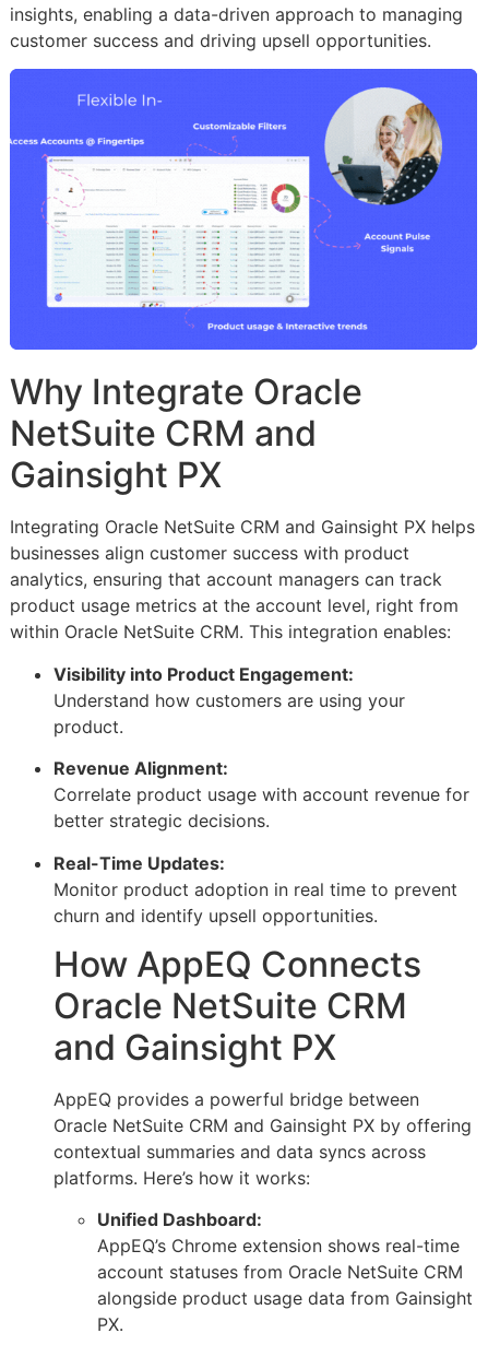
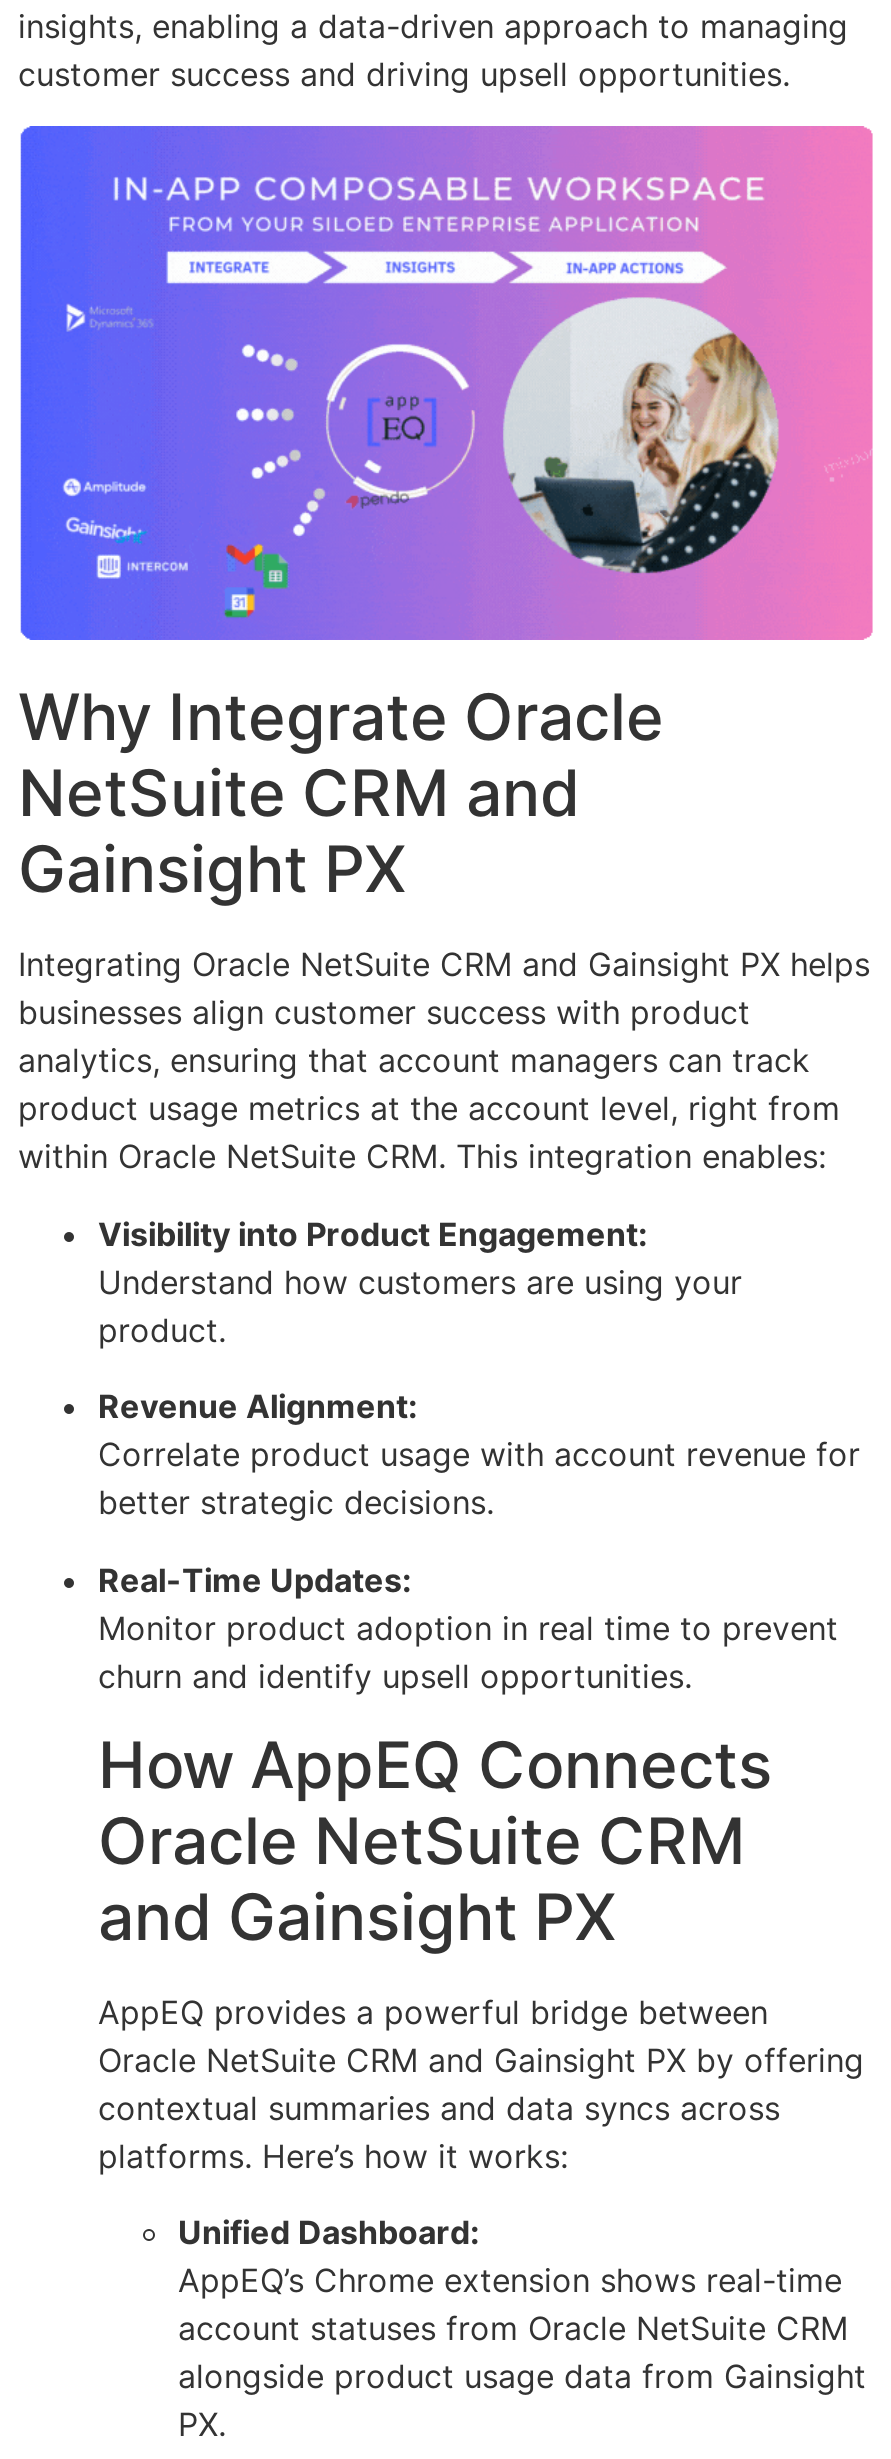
[10,68,478,351] [image] -> [20,124,874,642] [image]

